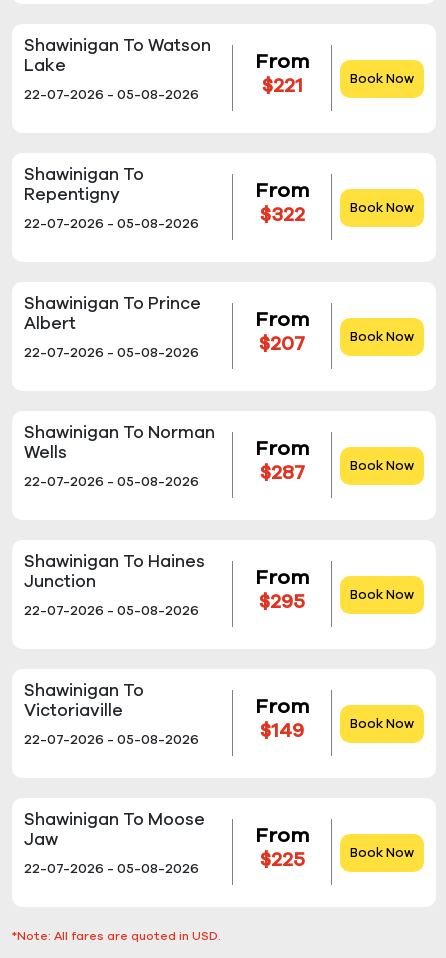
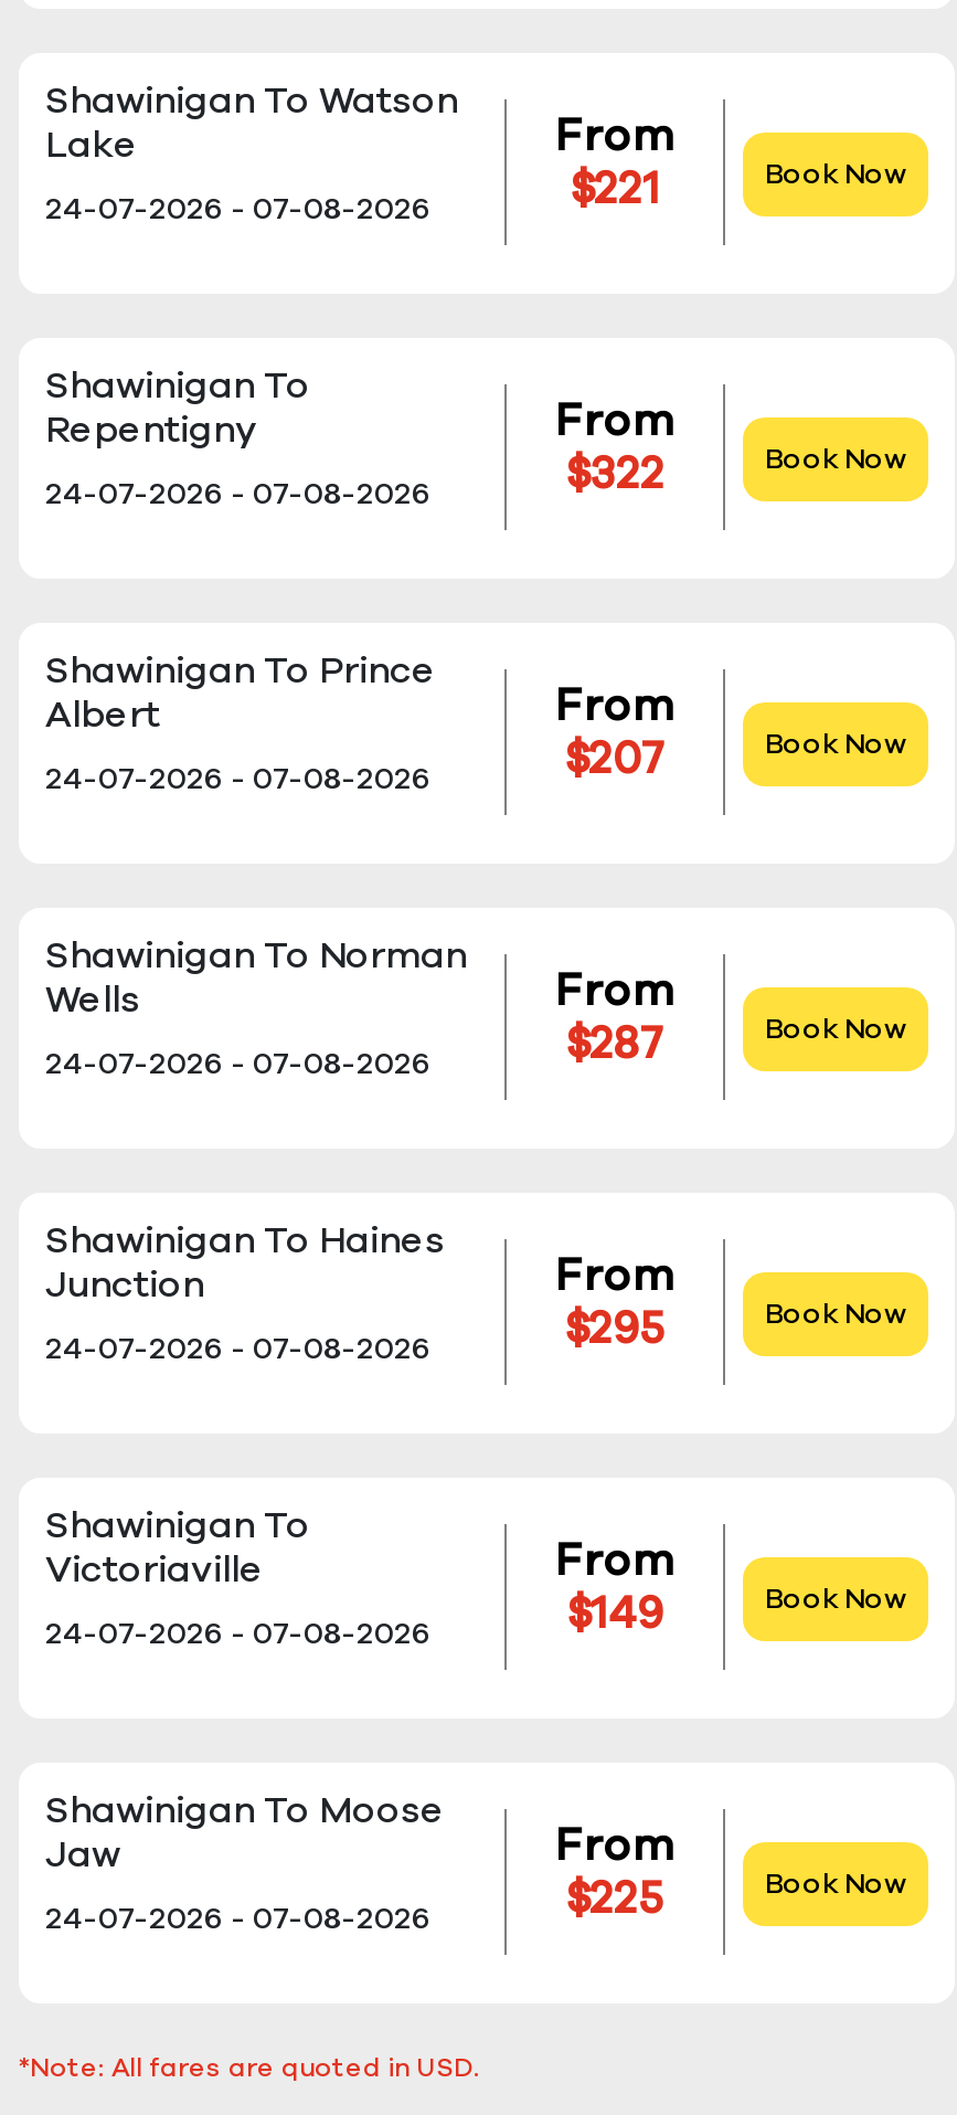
[24,85,199,104] 22-07-2026 - 05-08-2026 -> [45,188,432,230] 24-07-2026 - 07-08-2026
[24,214,199,233] 22-07-2026 - 05-08-2026 -> [45,473,432,515] 24-07-2026 - 07-08-2026
[24,343,199,362] 22-07-2026 - 05-08-2026 -> [45,758,432,800] 24-07-2026 - 07-08-2026
[24,472,199,491] 22-07-2026 - 05-08-2026 -> [45,1043,432,1085] 24-07-2026 - 07-08-2026
[24,601,199,620] 22-07-2026 - 05-08-2026 -> [45,1328,432,1370] 24-07-2026 - 07-08-2026
[24,730,199,749] 22-07-2026 - 05-08-2026 -> [45,1612,432,1654] 24-07-2026 - 07-08-2026
[24,859,199,878] 22-07-2026 - 05-08-2026 -> [45,1897,432,1939] 24-07-2026 - 07-08-2026

